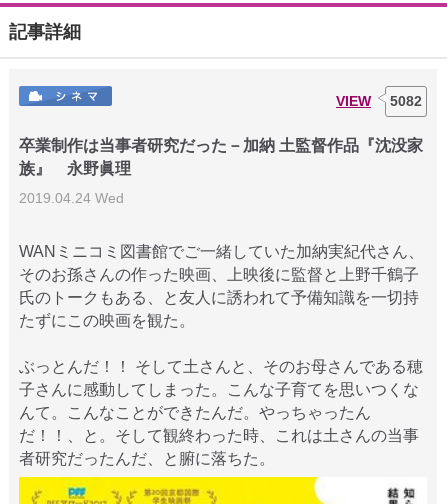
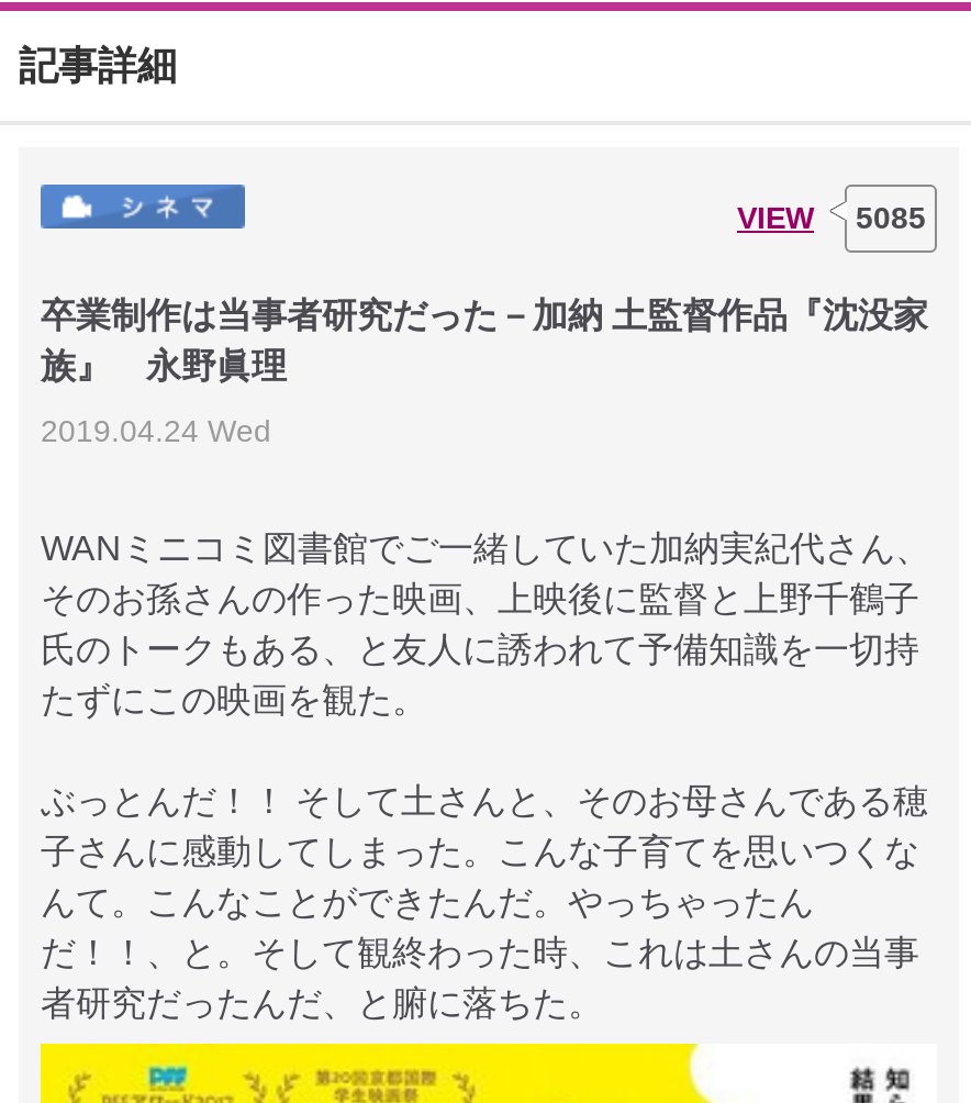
[336,93,422,109] VIEW 5082 -> [737,200,926,235] VIEW 5085

